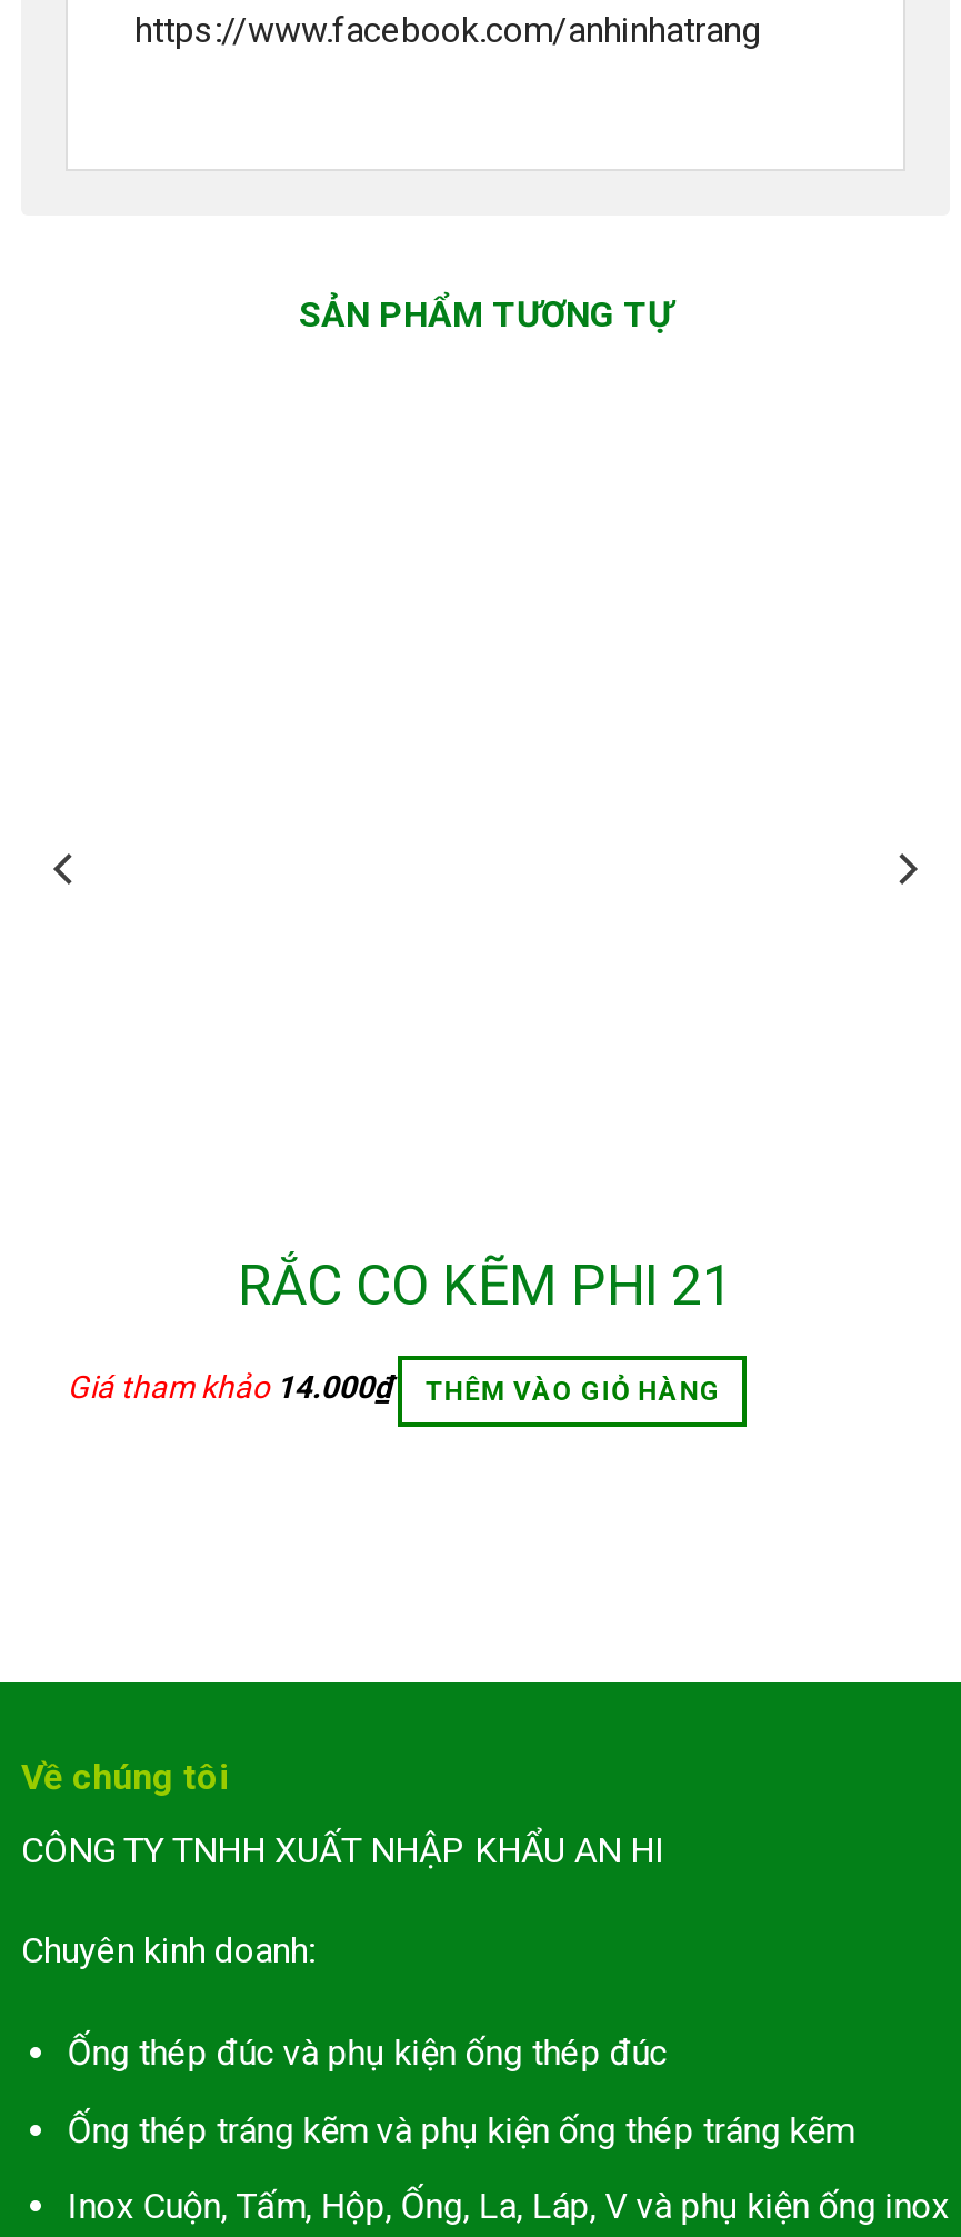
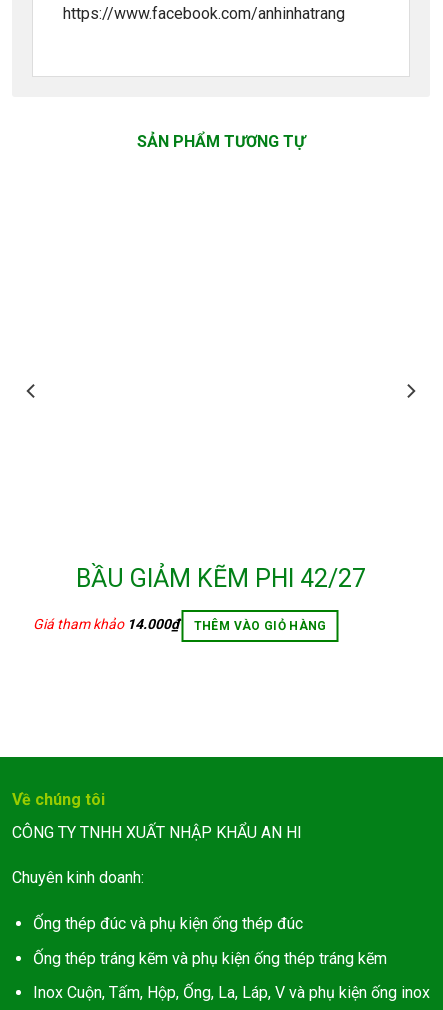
[238,1254,733,1319] RẮC CO KẼM PHI 21 -> [76,564,366,593] BẦU GIẢM KẼM PHI 42/27

